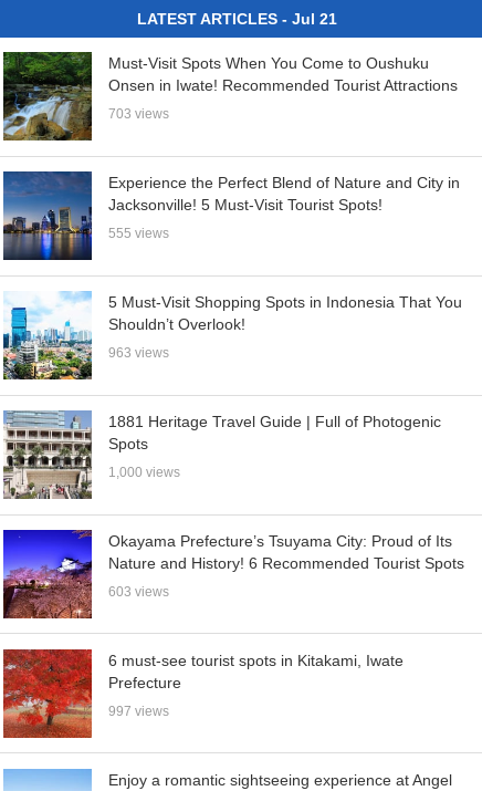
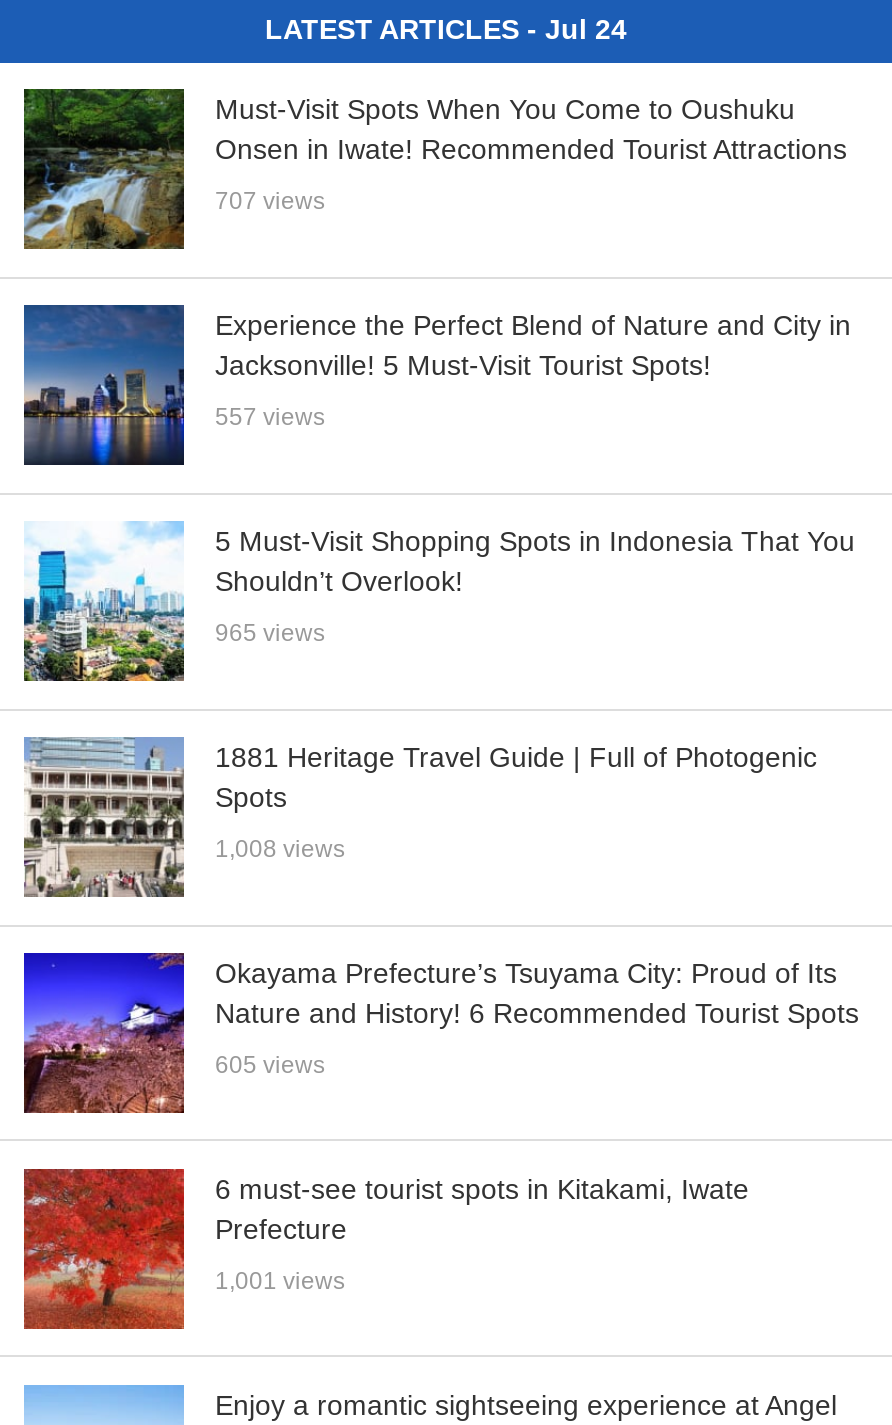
[137,10,337,28] LATEST ARTICLES - Jul 21 -> [265,13,627,45] LATEST ARTICLES - Jul 24
[109,107,170,122] 703 views -> [215,188,325,216] 707 views
[109,226,170,242] 555 views -> [215,404,325,432] 557 views
[109,345,170,361] 963 views -> [215,619,325,647] 965 views
[109,465,181,480] 1,000 views -> [215,835,345,863] 1,008 views
[109,584,170,600] 603 views -> [215,1051,325,1079] 605 views
[109,703,170,719] 997 views -> [215,1267,345,1295] 1,001 views

